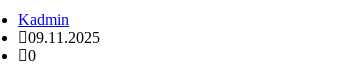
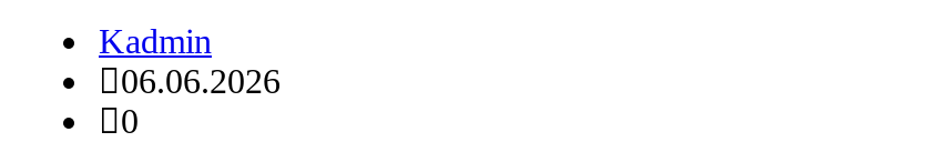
[28,29,100,46] 09.11.2025 -> [121,63,281,100] 06.06.2026

